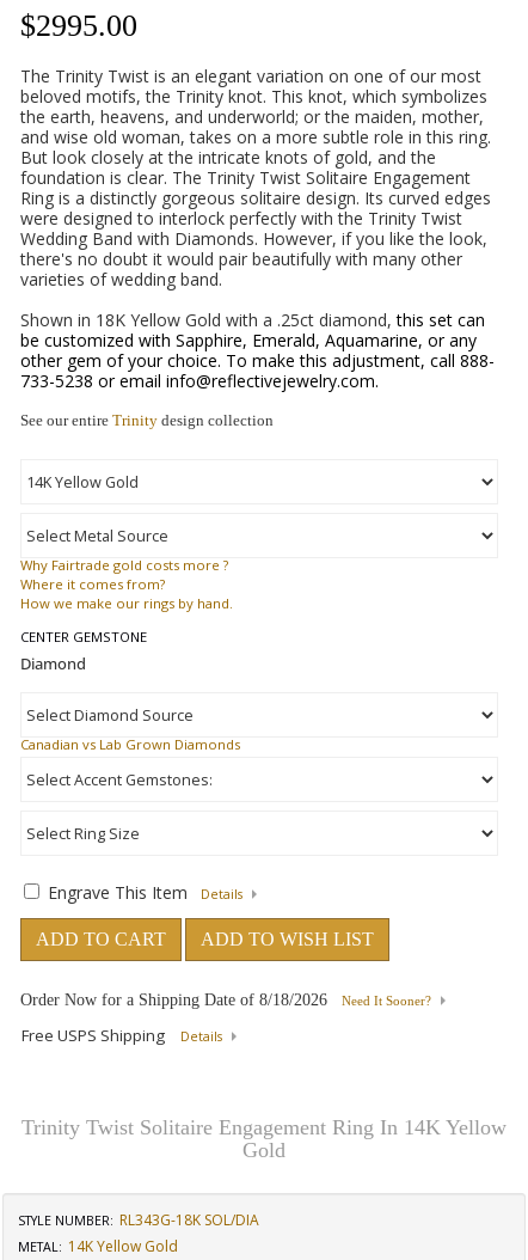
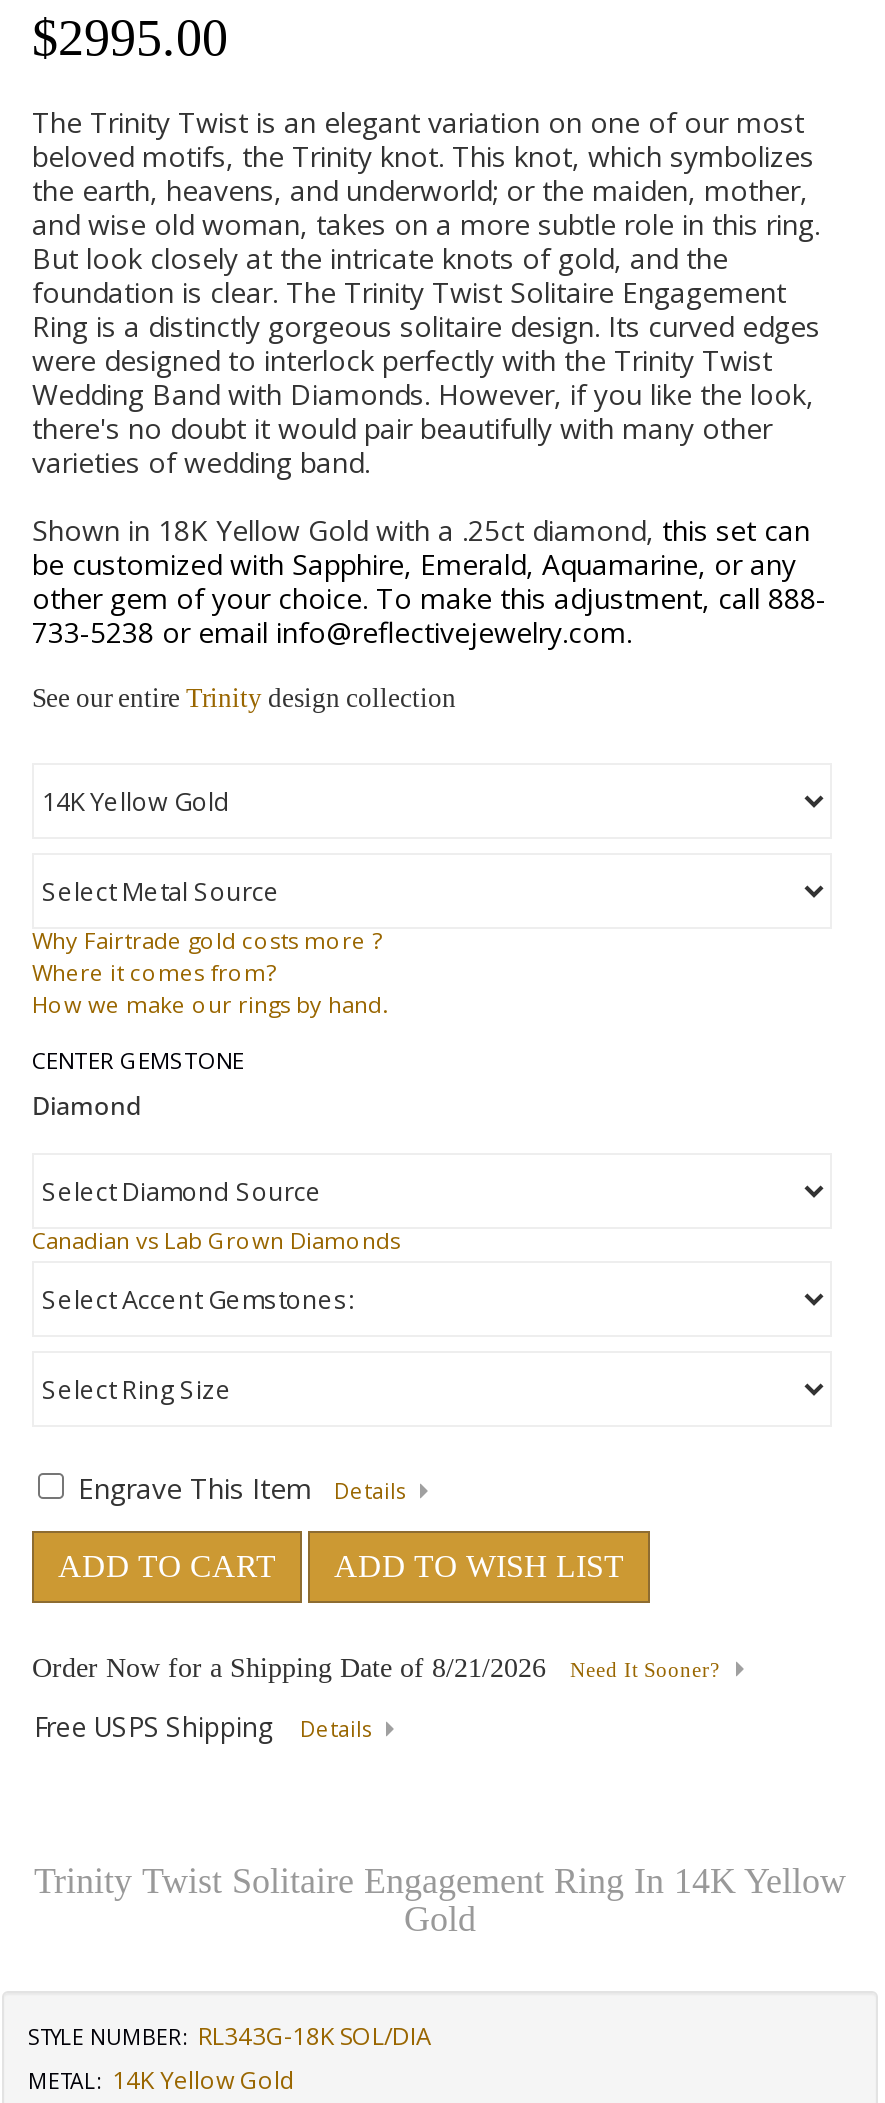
[20,991,327,1009] Order Now for a Shipping Date of 8/18/2026 -> [32,1653,546,1683] Order Now for a Shipping Date of 8/21/2026

